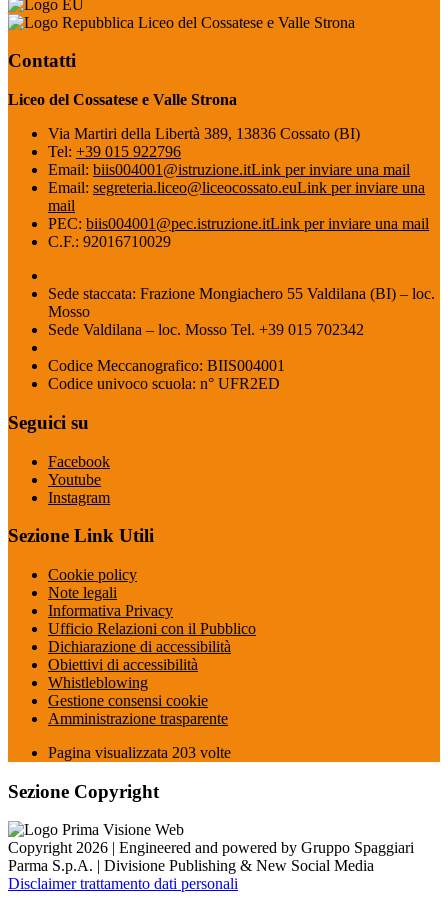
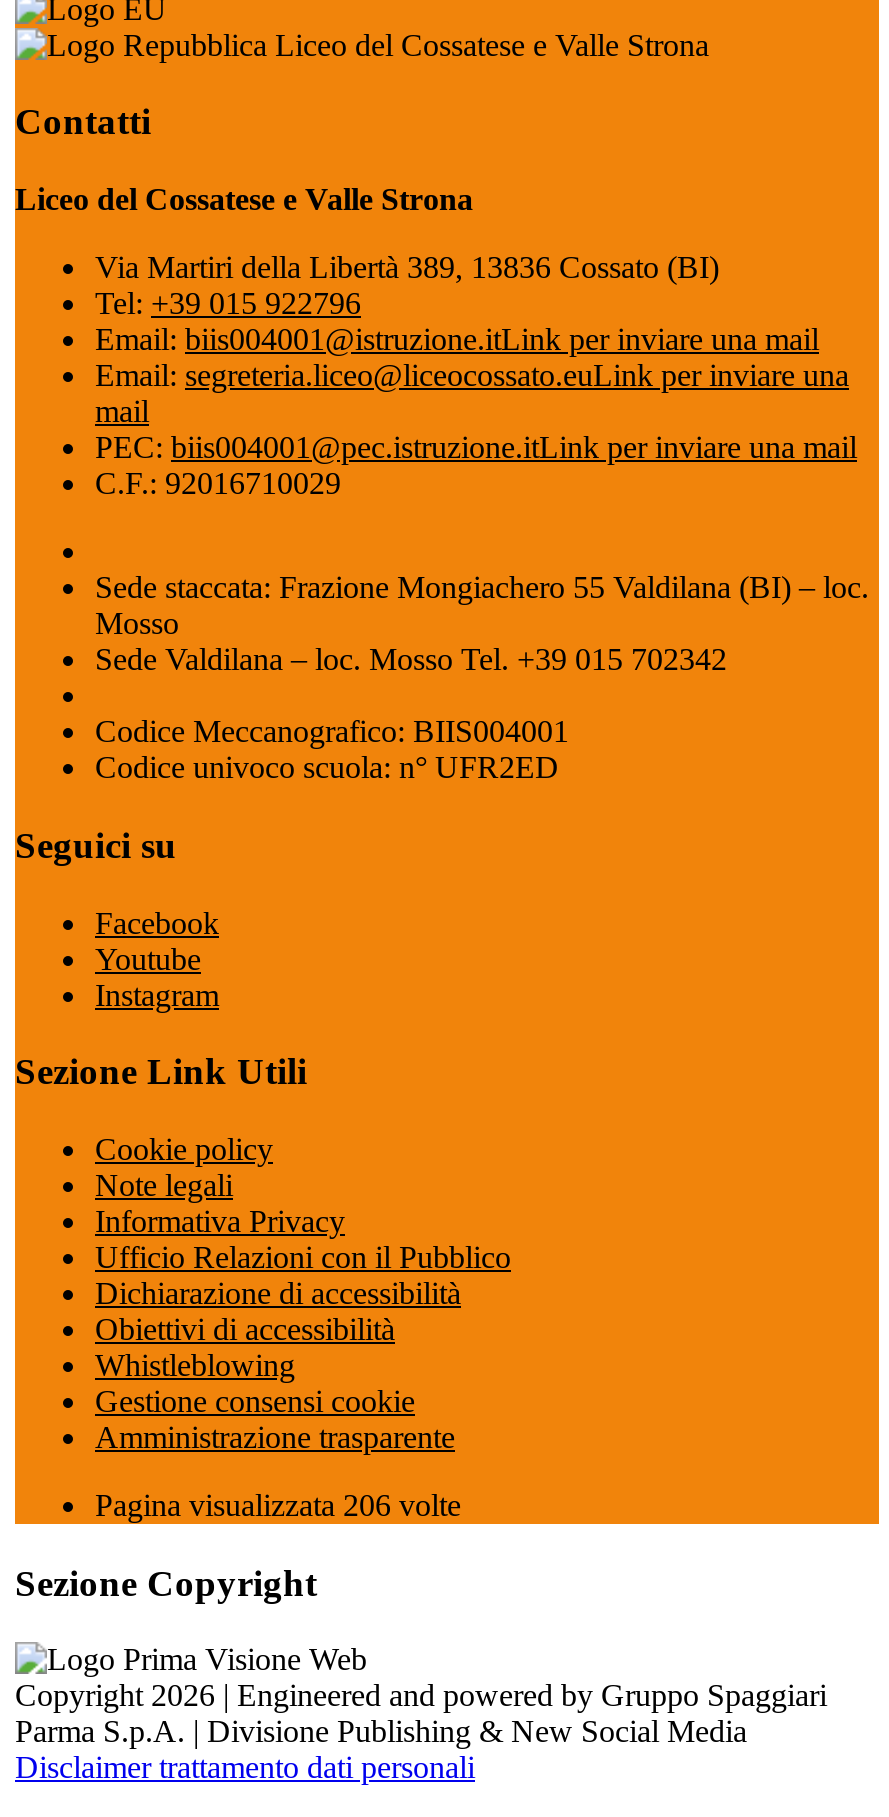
[48,744,231,761] Pagina visualizzata 203 volte -> [95,1488,461,1522] Pagina visualizzata 206 volte

